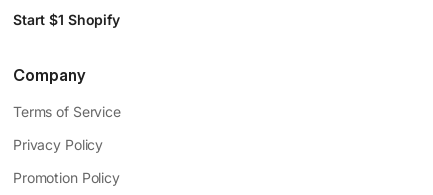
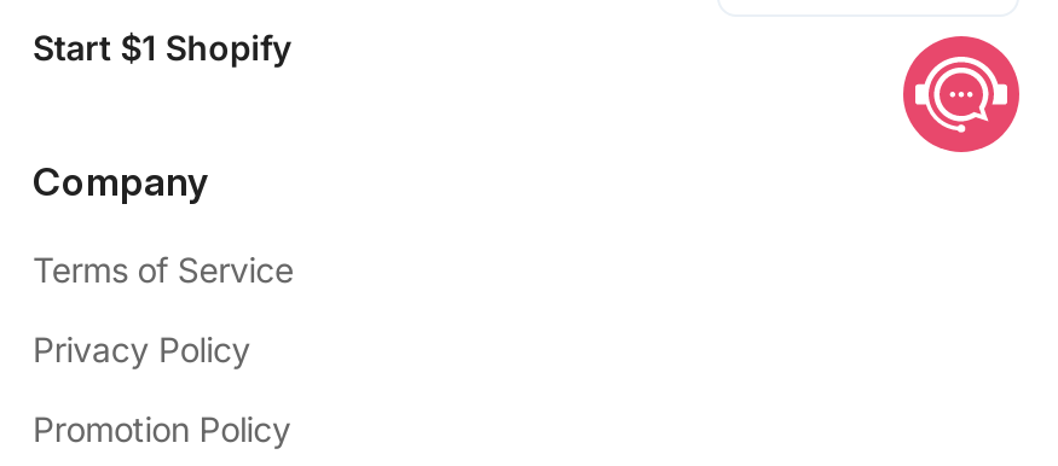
none -> [901,34,1022,155] [image]

